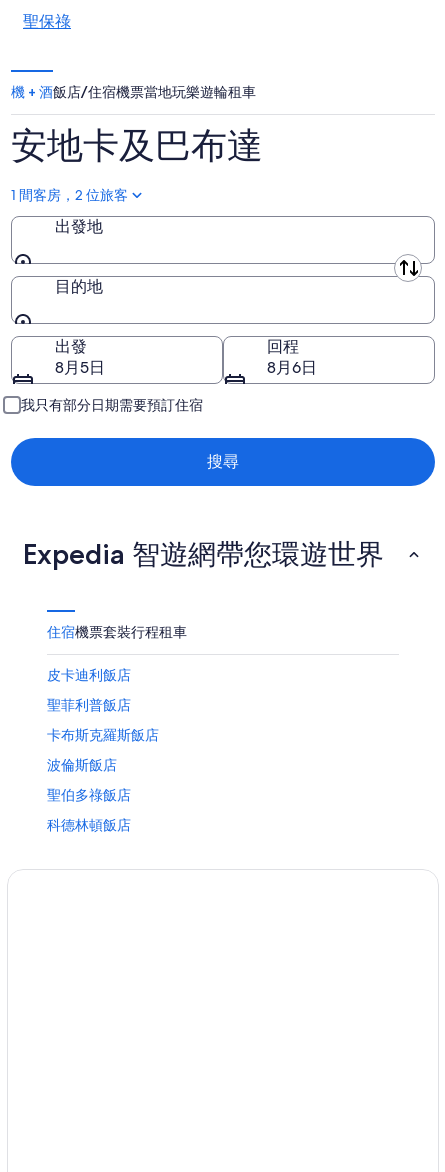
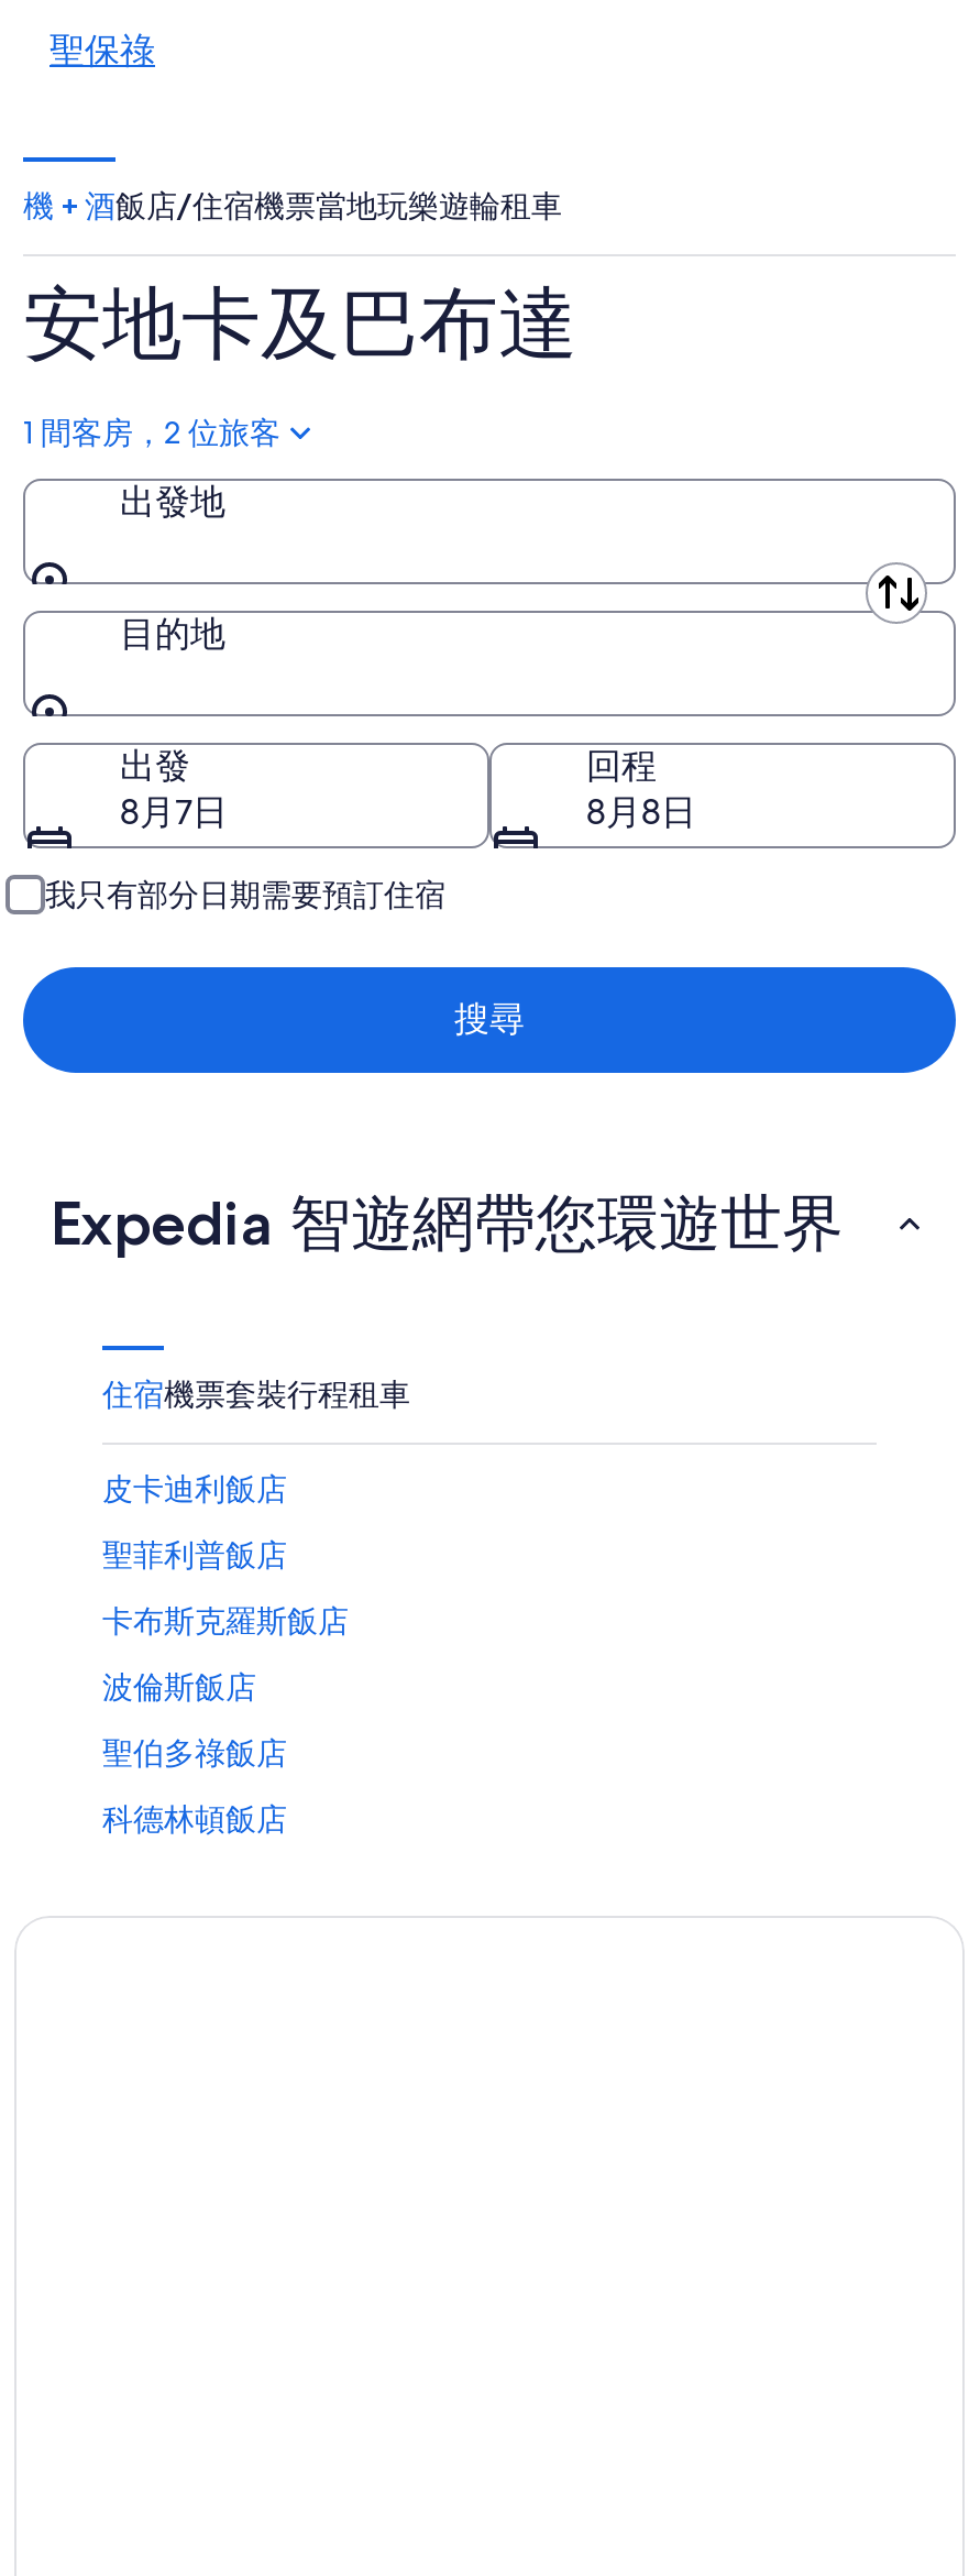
[55,356,105,377] 8月5日 -> [120,788,228,834] 8月7日
[267,356,317,377] 8月6日 -> [586,788,696,834] 8月8日

